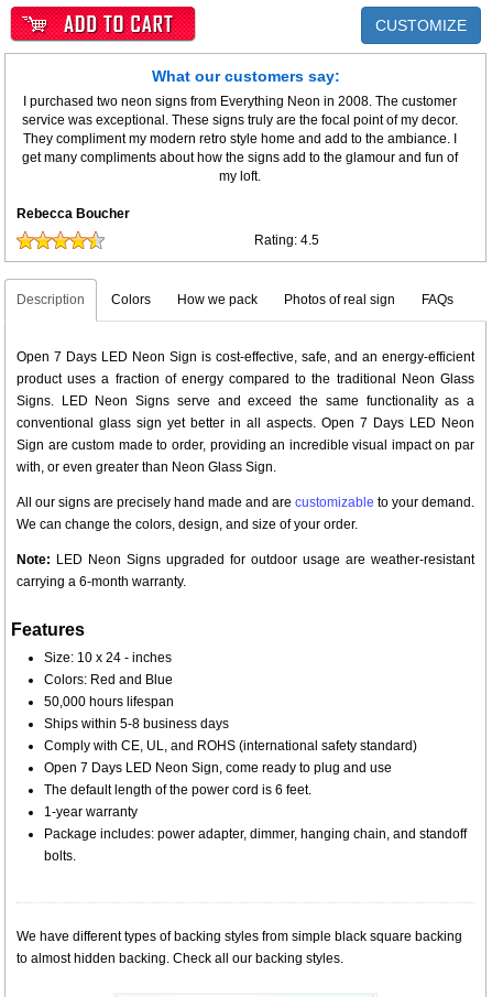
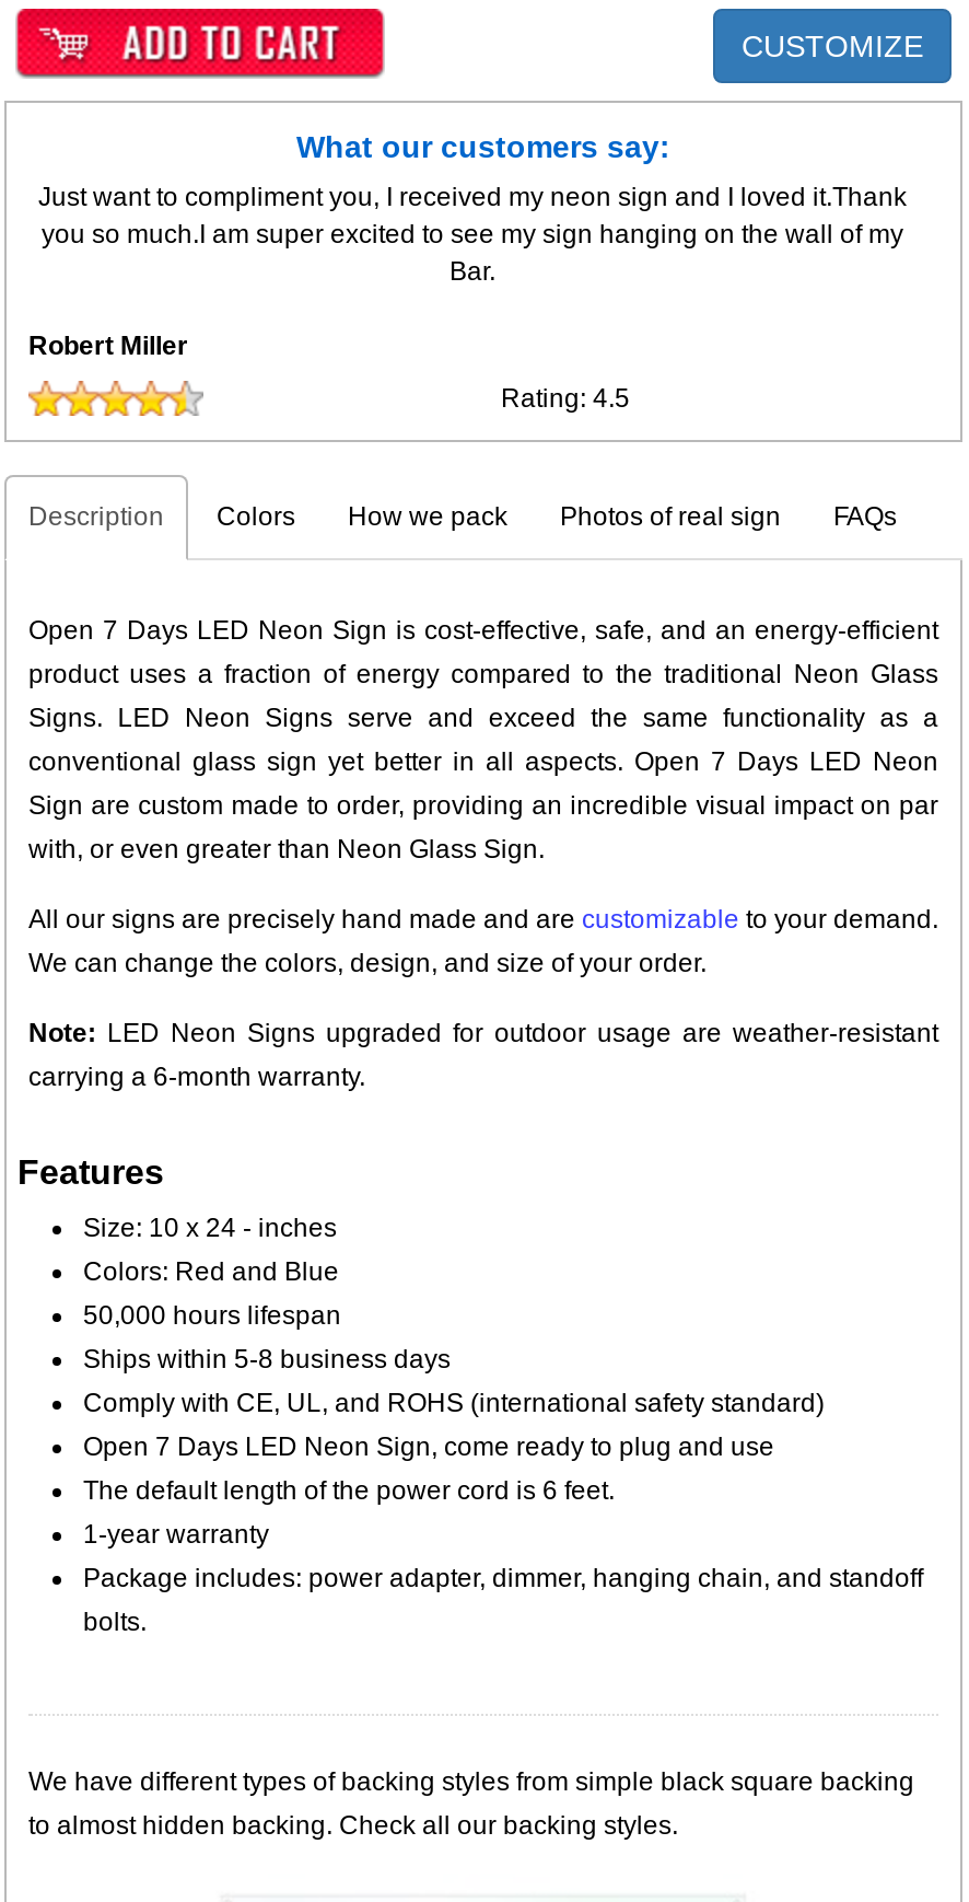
[22,94,458,184] I purchased two neon signs from Everything Neon in 2008. The customer | service was exceptional. These signs truly are the focal point of my decor. | They compliment my modern retro style home and add to the ambiance. I | get many compliments about how the signs add to the glamour and fun of | my loft. -> [38,182,907,287] Just want to compliment you, I received my neon sign and I loved it.Thank | you so much.I am super excited to see my sign hanging on the wall of my | Bar.
[17,206,130,221] Rebecca Boucher -> [28,330,188,361] Robert Miller

